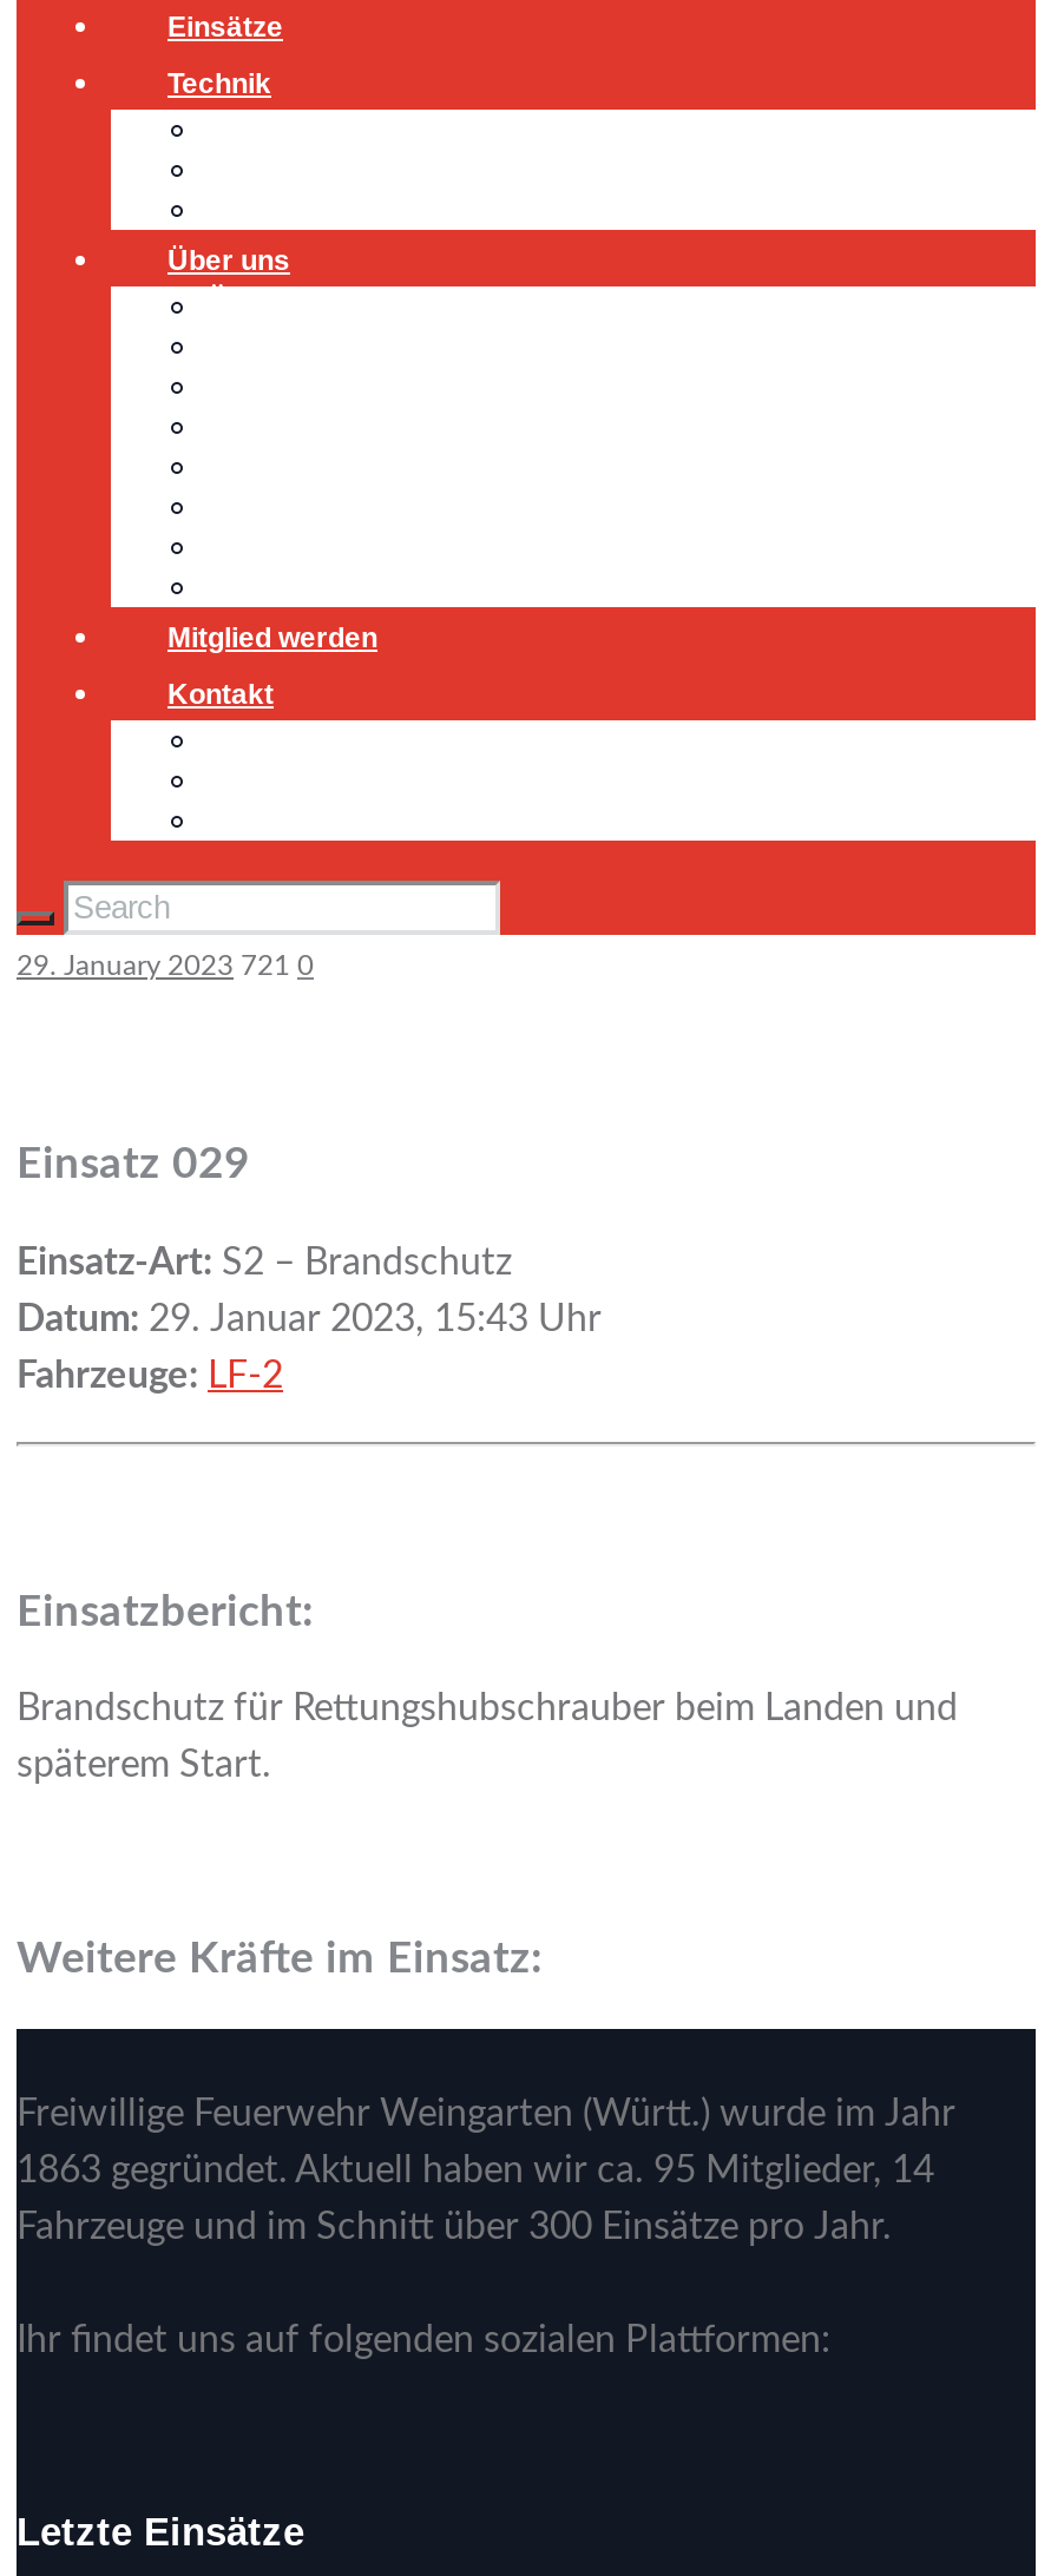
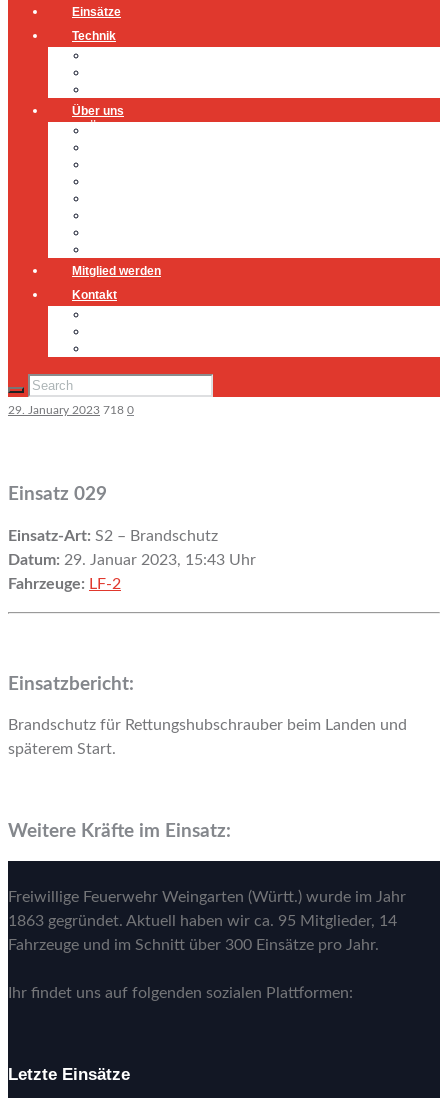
[17,951,314,980] 29. January 2023 721 0 -> [8,404,134,416] 29. January 2023 718 0

